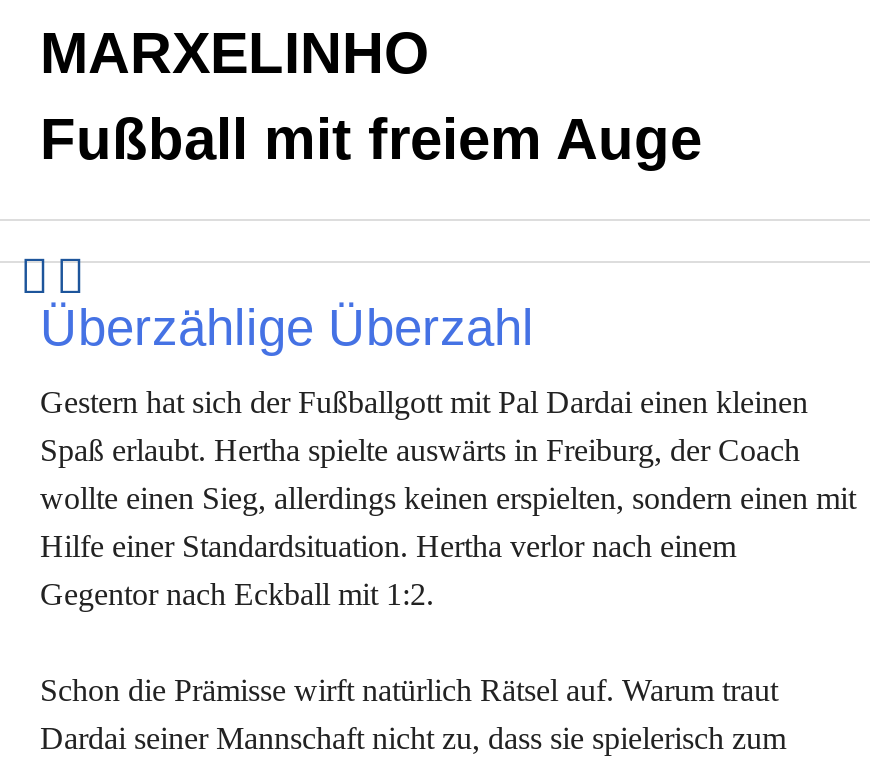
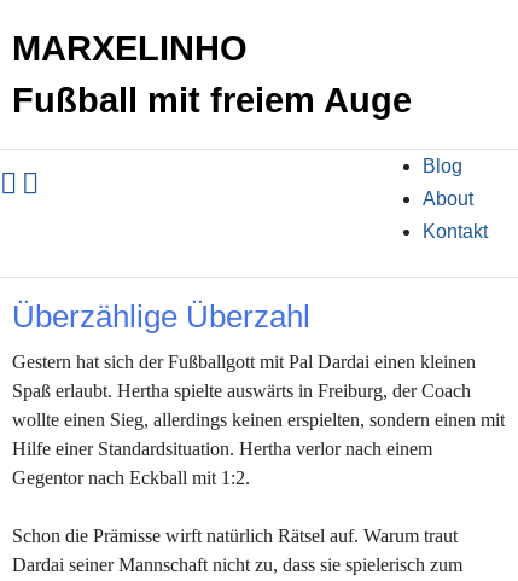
none -> [423,156,488,242] Blog | About | Kontakt

